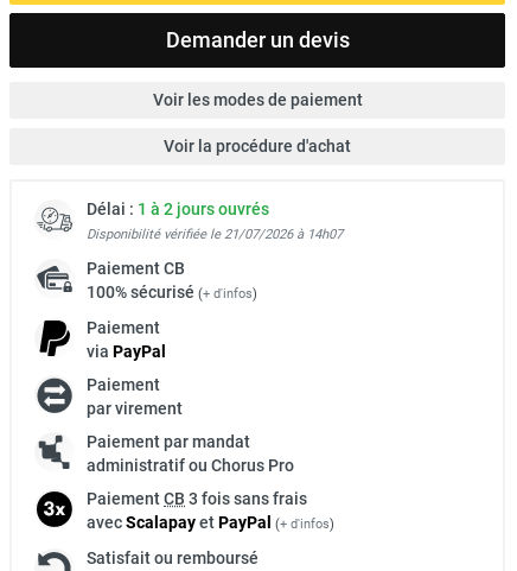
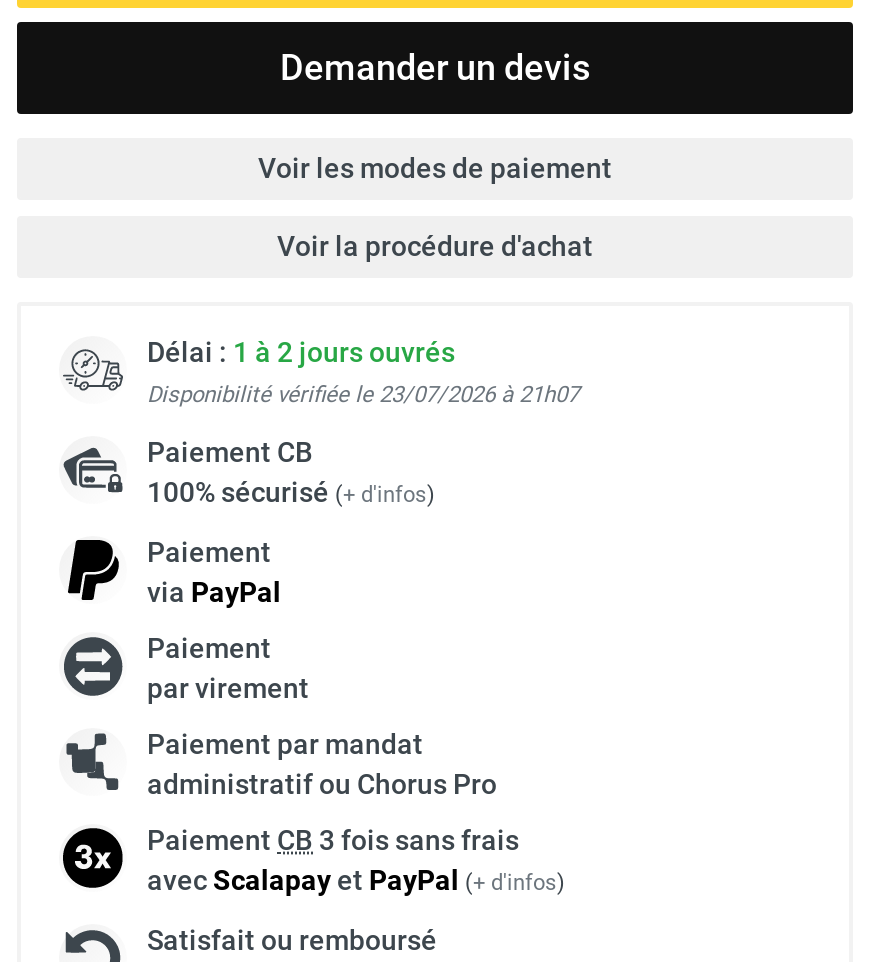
[87,226,343,242] Disponibilité vérifiée le 21/07/2026 à 14h07 -> [147,381,579,407] Disponibilité vérifiée le 23/07/2026 à 21h07

